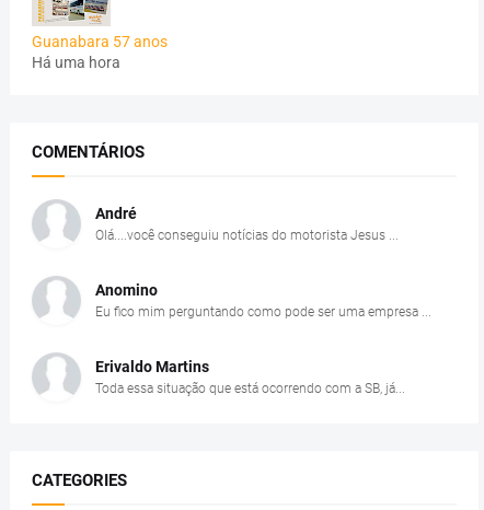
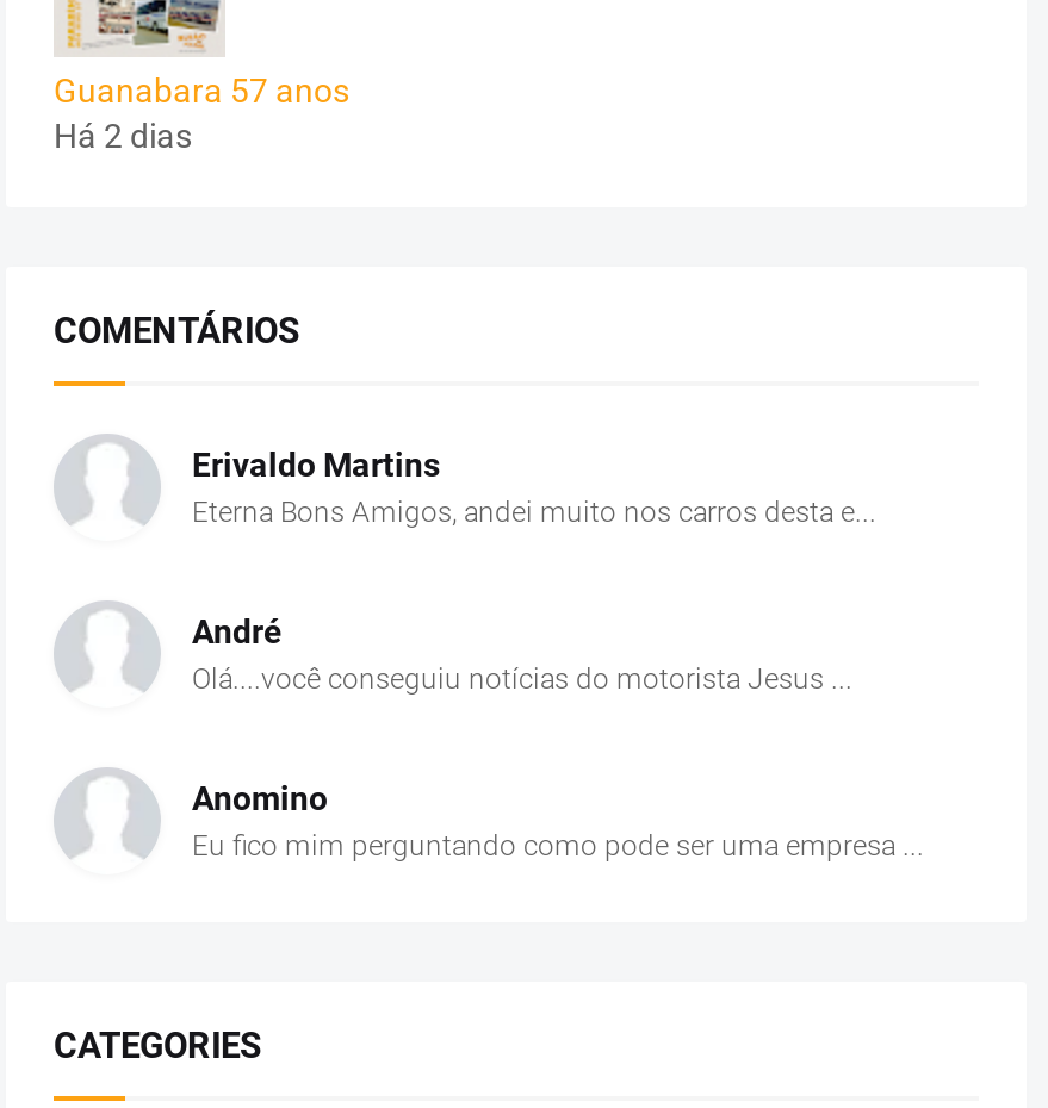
[32,54,120,71] Há uma hora -> [54,117,192,156] Há 2 dias
none -> [192,496,876,530] Eterna Bons Amigos, andei muito nos carros desta e...
moved [95,205,431,320] -> [192,613,924,863]: André | Olá....você conseguiu notícias do motorista Jesus ... | Anomino | Eu fico mim perguntando como pode ser uma empresa ...
moved [95,358,209,376] -> [192,446,440,484]: Erivaldo Martins
[95,381,405,397] Toda essa situação que está ocorrendo com a SB, já... -> none

